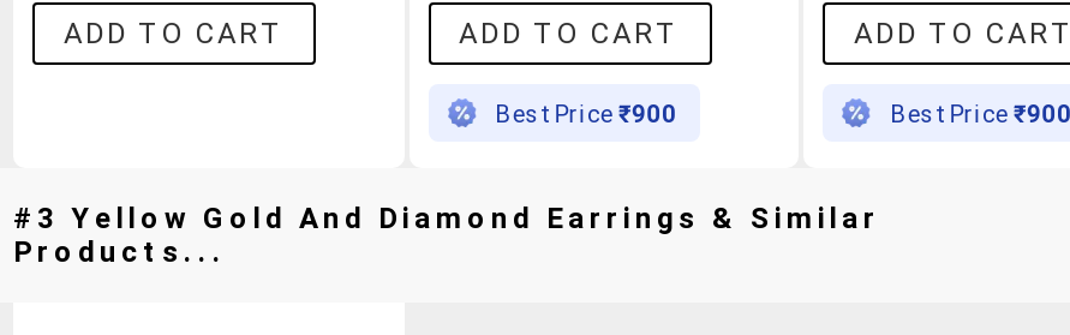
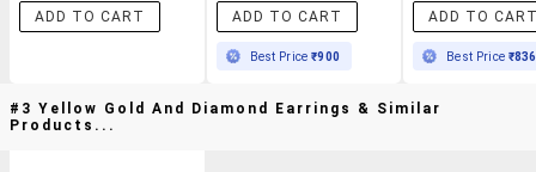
[890,101,1070,127] Best Price ₹900 -> [446,50,536,63] Best Price ₹836

